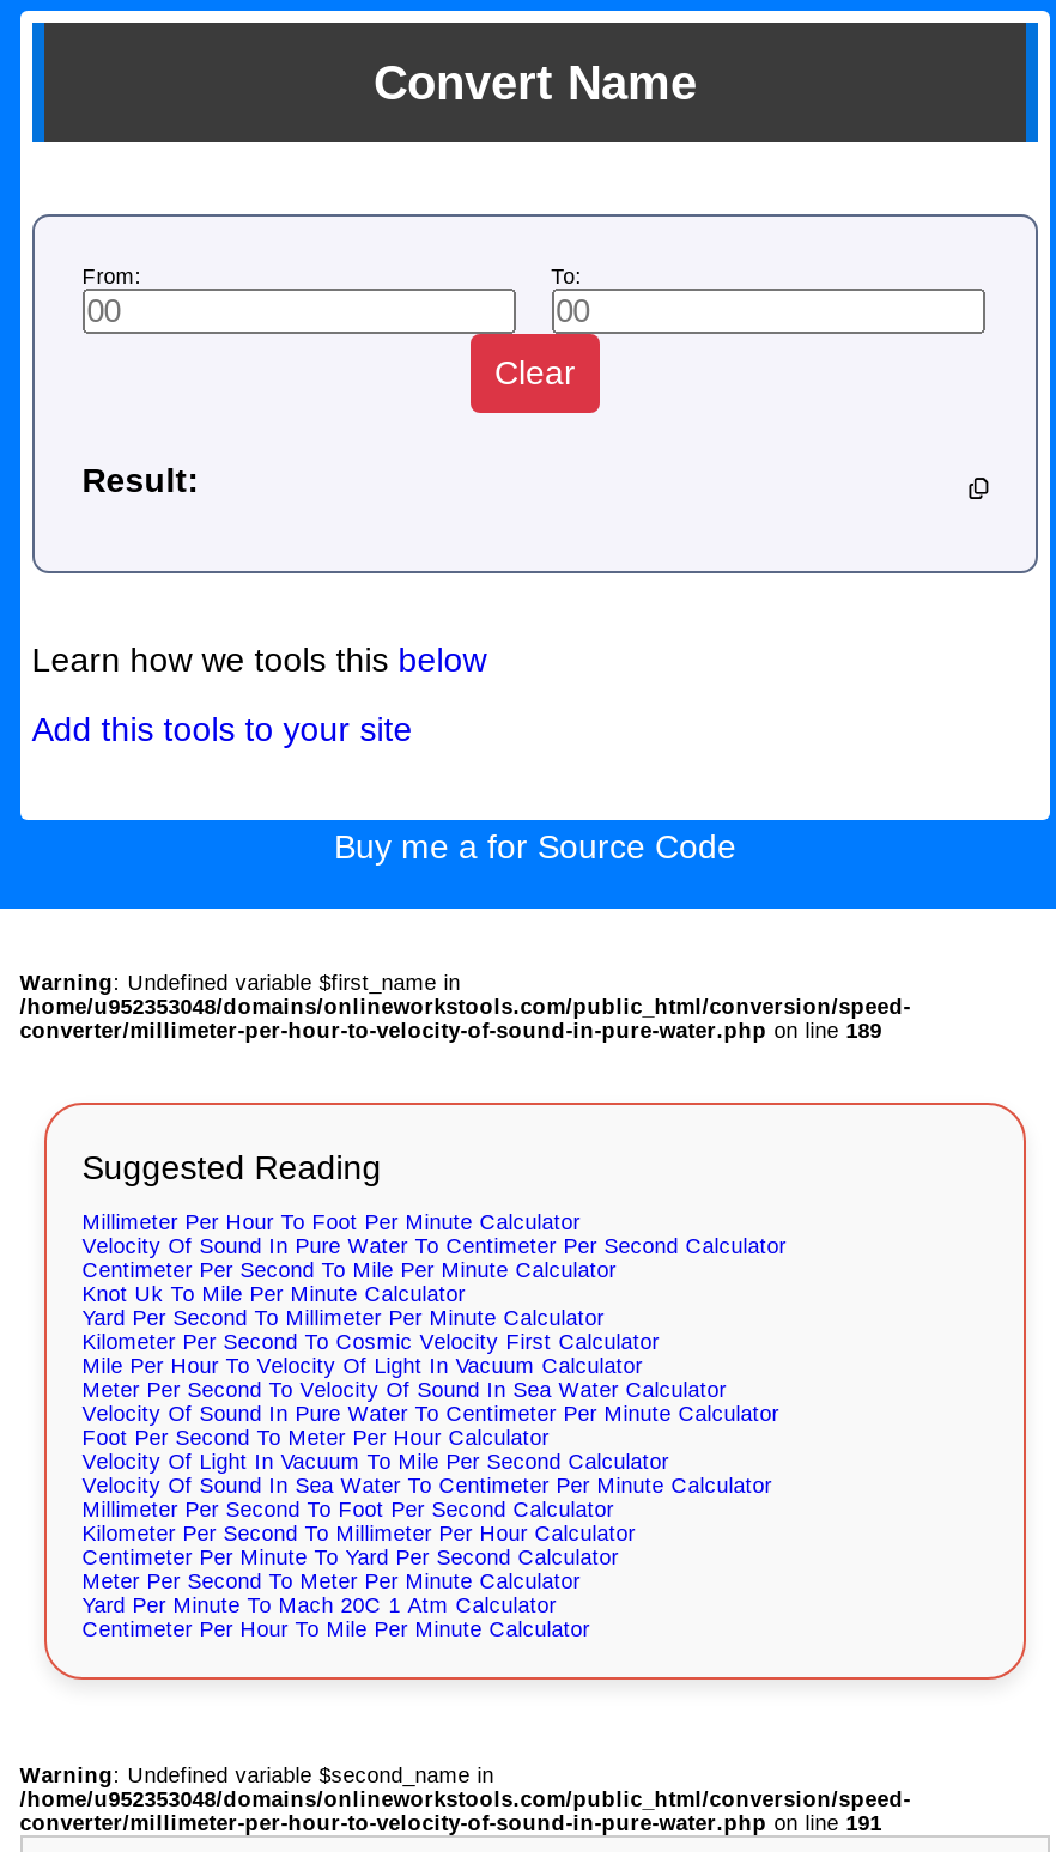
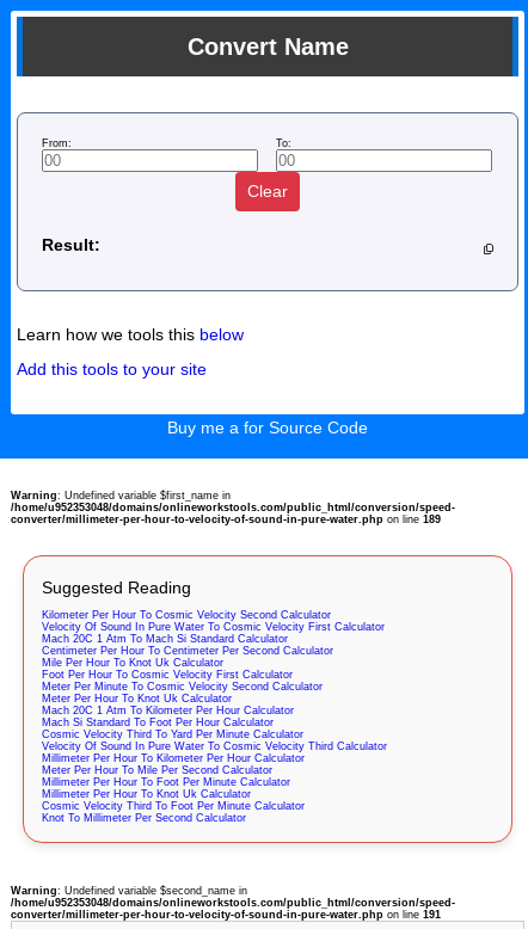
none -> [42,609,387,777] Kilometer Per Hour To Cosmic Velocity Second Calculator | Velocity Of Sound In Pure Water To Cosmic Velocity First Calculator | Mach 20C 1 Atm To Mach Si Standard Calculator | Centimeter Per Hour To Centimeter Per Second Calculator | Mile Per Hour To Knot Uk Calculator | Foot Per Hour To Cosmic Velocity First Calculator | Meter Per Minute To Cosmic Velocity Second Calculator | Meter Per Hour To Knot Uk Calculator | Mach 20C 1 Atm To Kilometer Per Hour Calculator | Mach Si Standard To Foot Per Hour Calculator | Cosmic Velocity Third To Yard Per Minute Calculator | Velocity Of Sound In Pure Water To Cosmic Velocity Third Calculator | Millimeter Per Hour To Kilometer Per Hour Calculator | Meter Per Hour To Mile Per Second Calculator
moved [82,1211,580,1235] -> [42,777,290,788]: Millimeter Per Hour To Foot Per Minute Calculator
[82,1235,786,1642] Velocity Of Sound In Pure Water To Centimeter Per Second Calculator | Centimeter Per Second To Mile Per Minute Calculator | Knot Uk To Mile Per Minute Calculator | Yard Per Second To Millimeter Per Minute Calculator | Kilometer Per Second To Cosmic Velocity First Calculator | Mile Per Hour To Velocity Of Light In Vacuum Calculator | Meter Per Second To Velocity Of Sound In Sea Water Calculator | Velocity Of Sound In Pure Water To Centimeter Per Minute Calculator | Foot Per Second To Meter Per Hour Calculator | Velocity Of Light In Vacuum To Mile Per Second Calculator | Velocity Of Sound In Sea Water To Centimeter Per Minute Calculator | Millimeter Per Second To Foot Per Second Calculator | Kilometer Per Second To Millimeter Per Hour Calculator | Centimeter Per Minute To Yard Per Second Calculator | Meter Per Second To Meter Per Minute Calculator | Yard Per Minute To Mach 20C 1 Atm Calculator | Centimeter Per Hour To Mile Per Minute Calculator -> [42,788,304,824] Millimeter Per Hour To Knot Uk Calculator | Cosmic Velocity Third To Foot Per Minute Calculator | Knot To Millimeter Per Second Calculator

